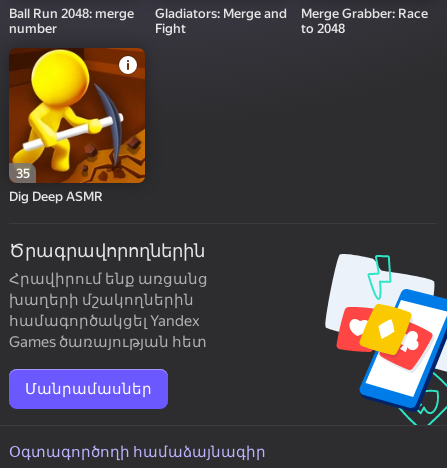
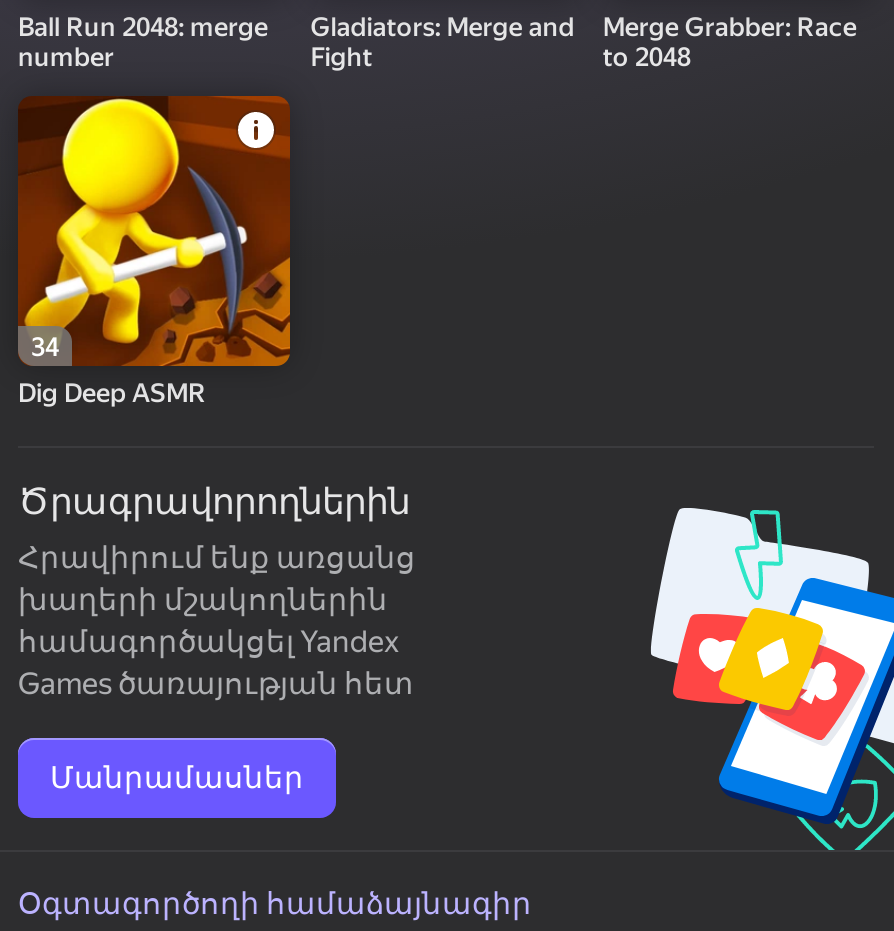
[15,165,29,180] 35 -> [31,331,59,361] 34

